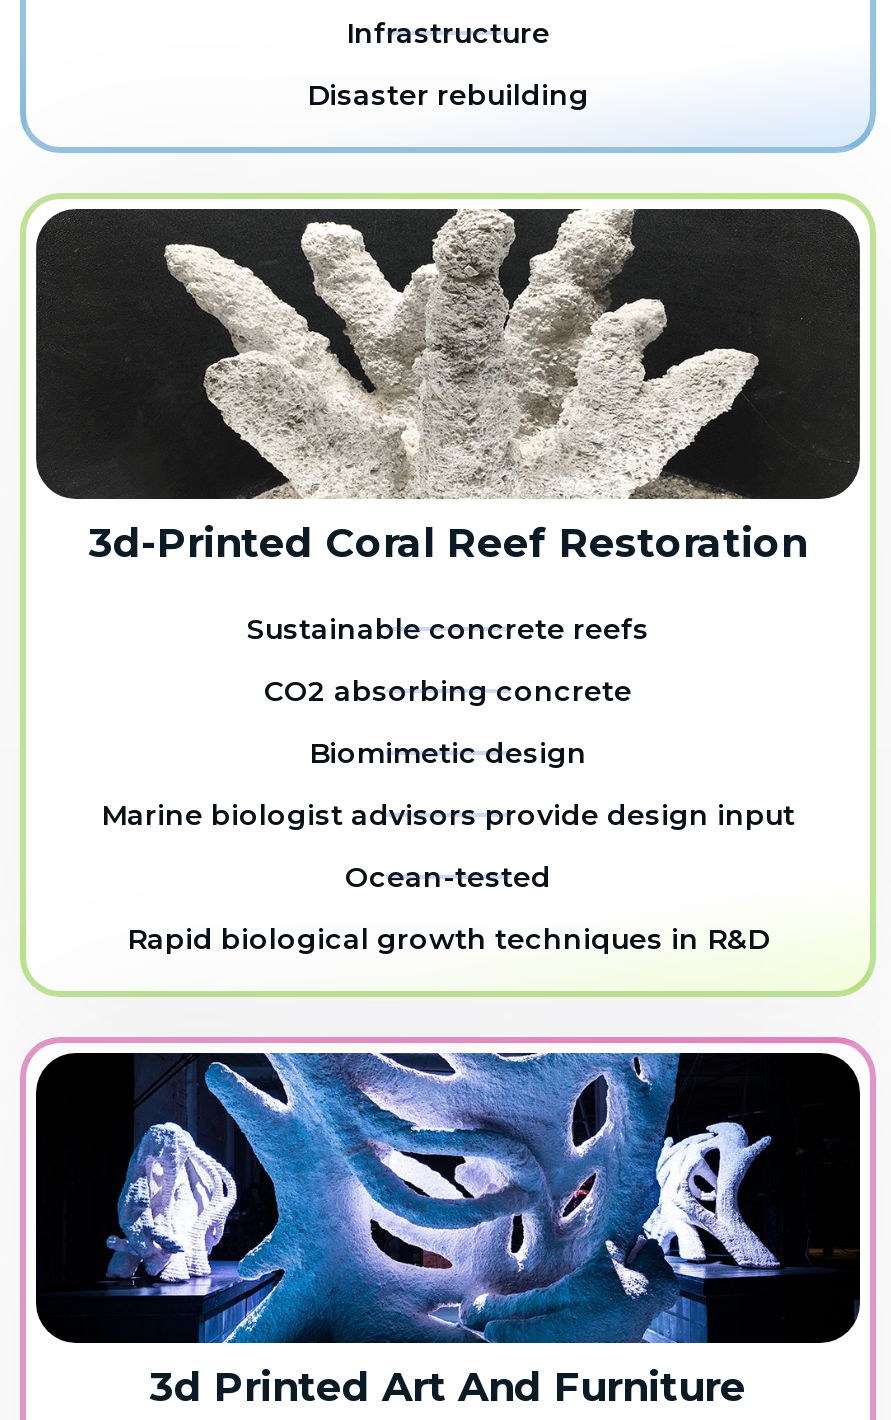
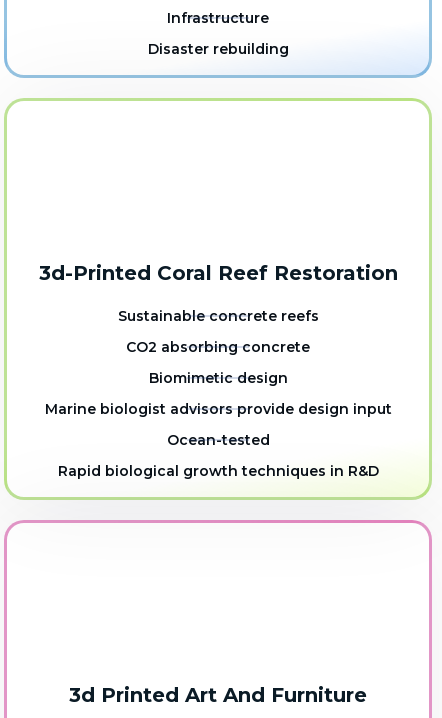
[34,207,862,501] [image] -> none
[34,1051,862,1345] [image] -> none

